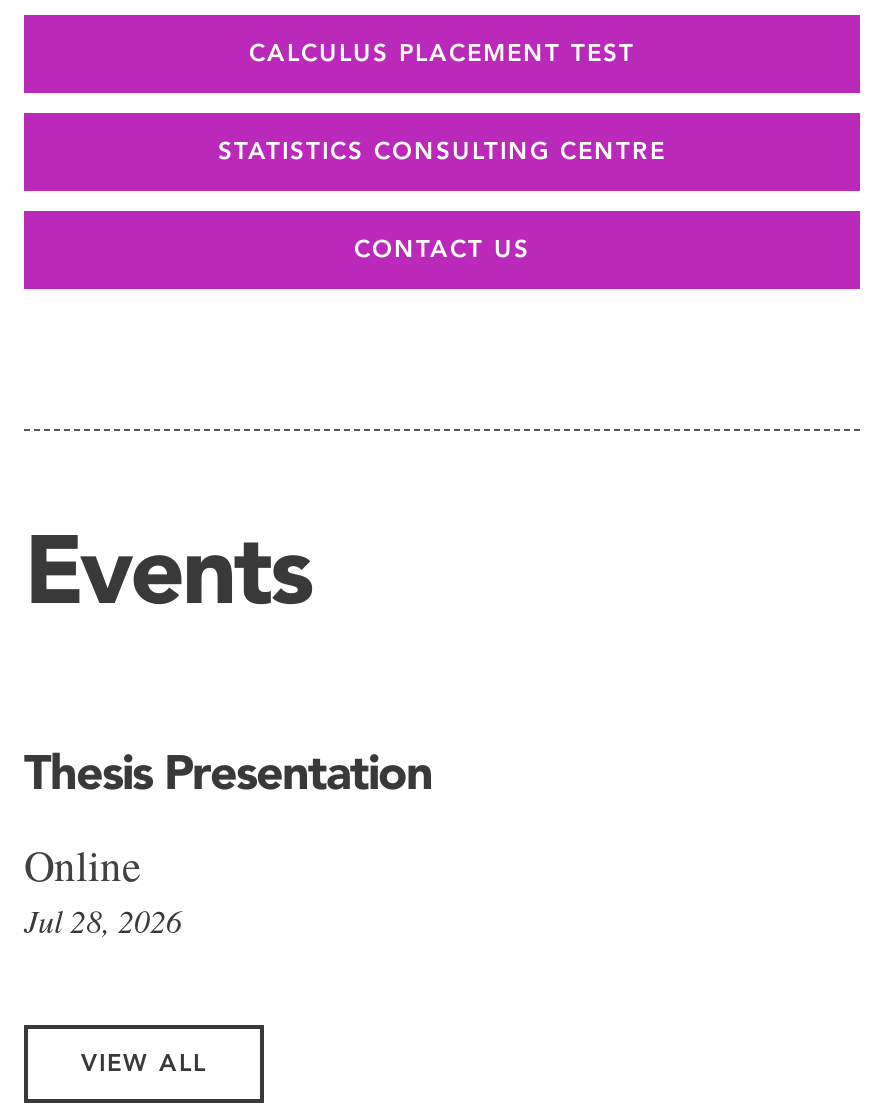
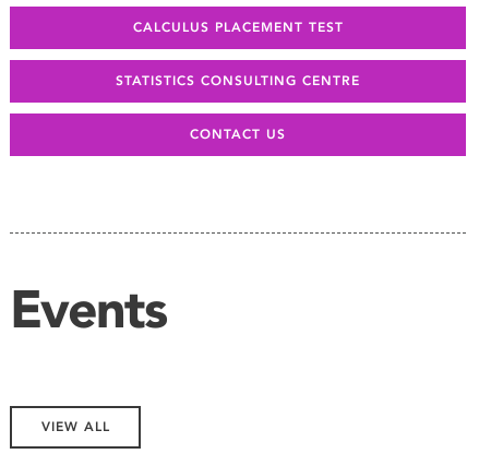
[24,743,432,941] Thesis Presentation | Online | Jul 28, 2026 -> none

